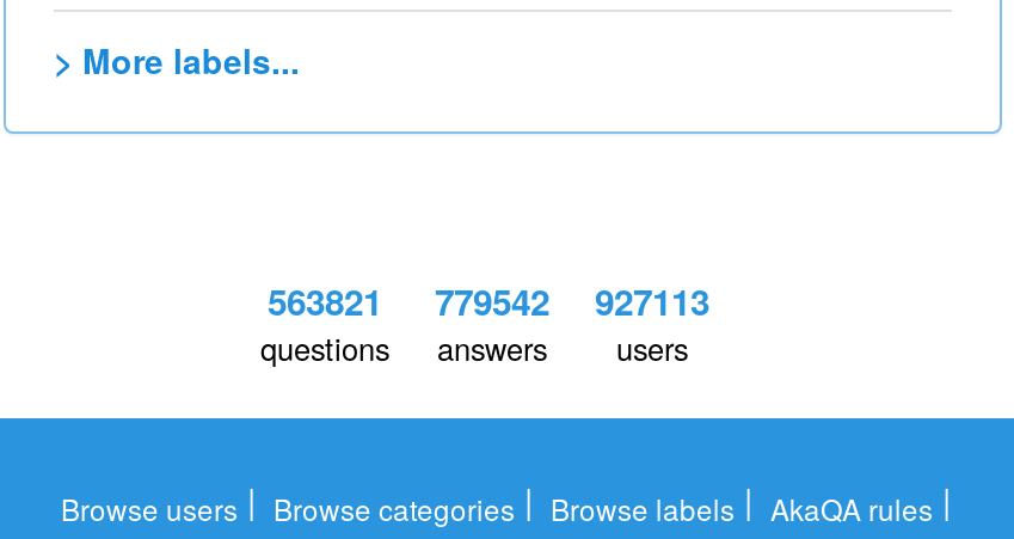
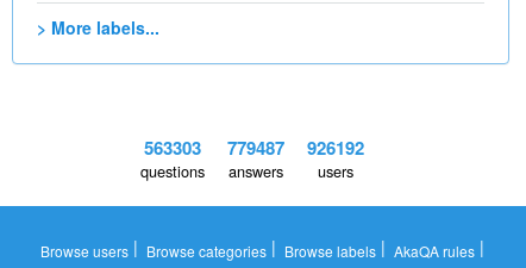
[268,275,382,327] 563821 -> [143,135,201,161] 563303
[435,275,549,327] 779542 -> [227,135,284,161] 779487
[595,275,709,327] 927113 -> [306,135,364,161] 926192

